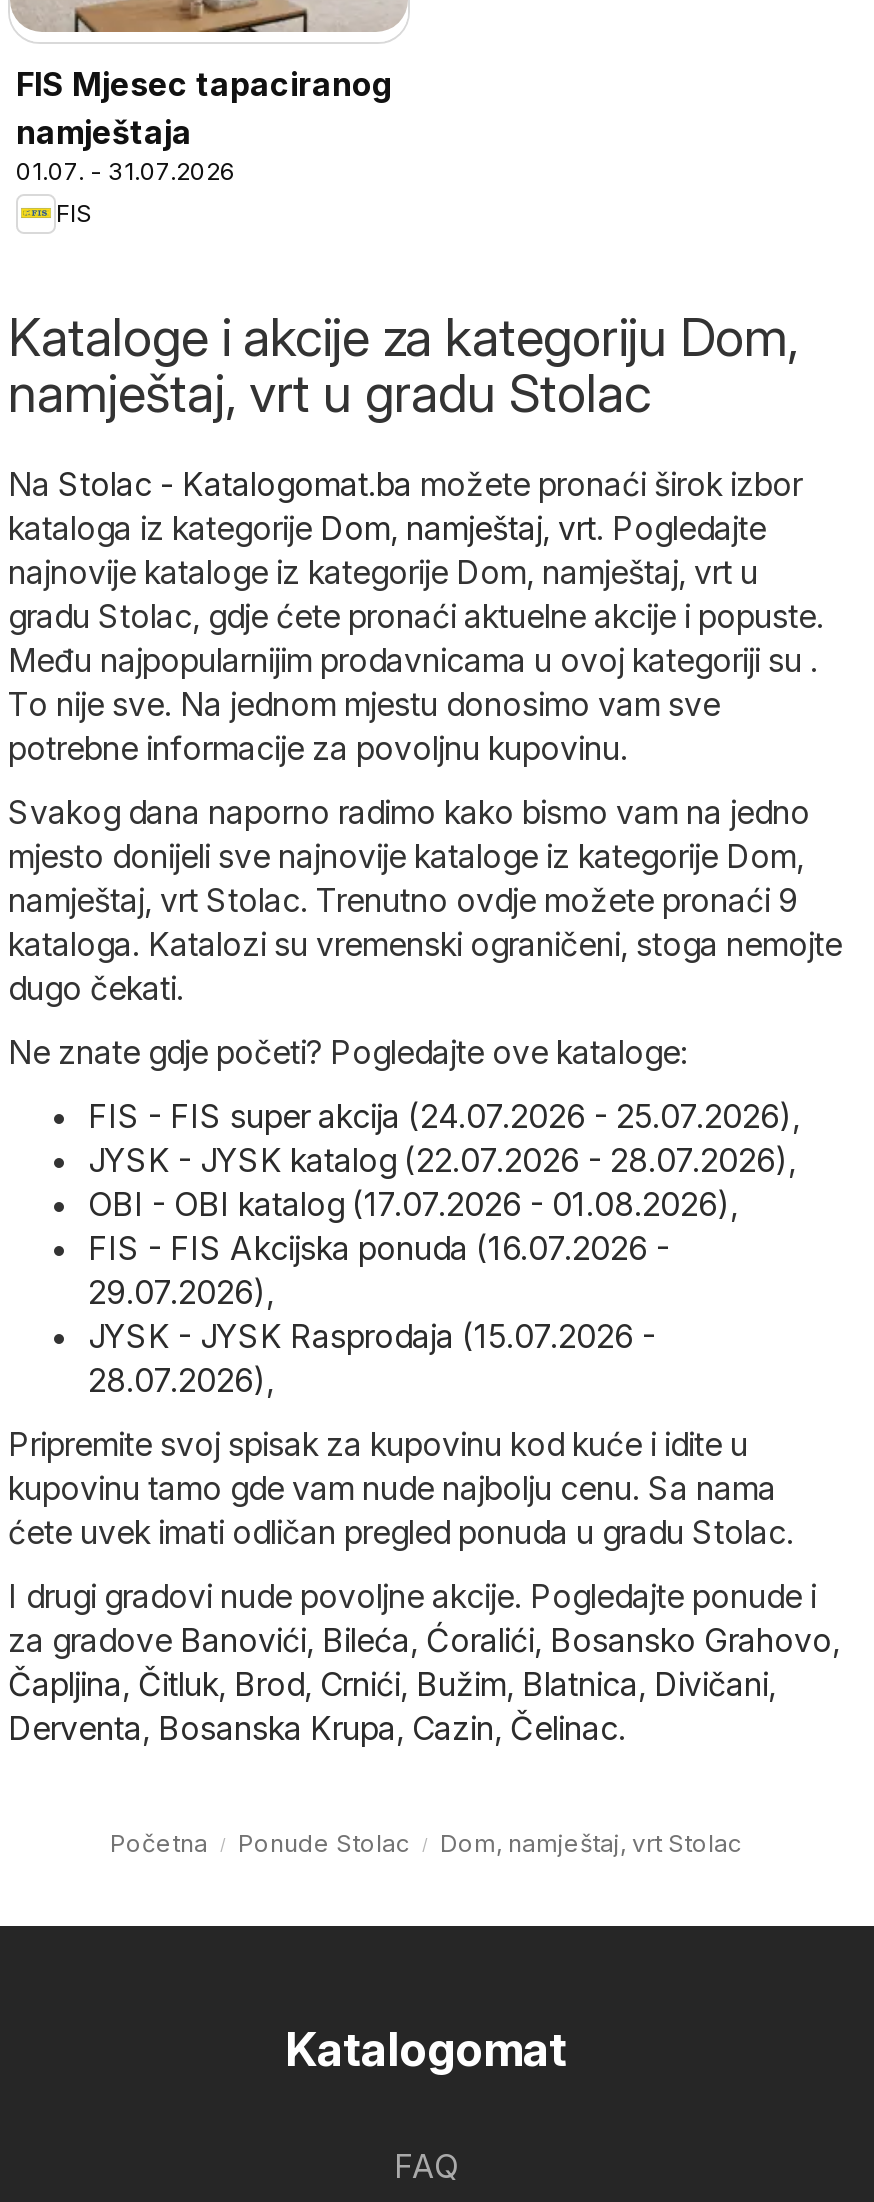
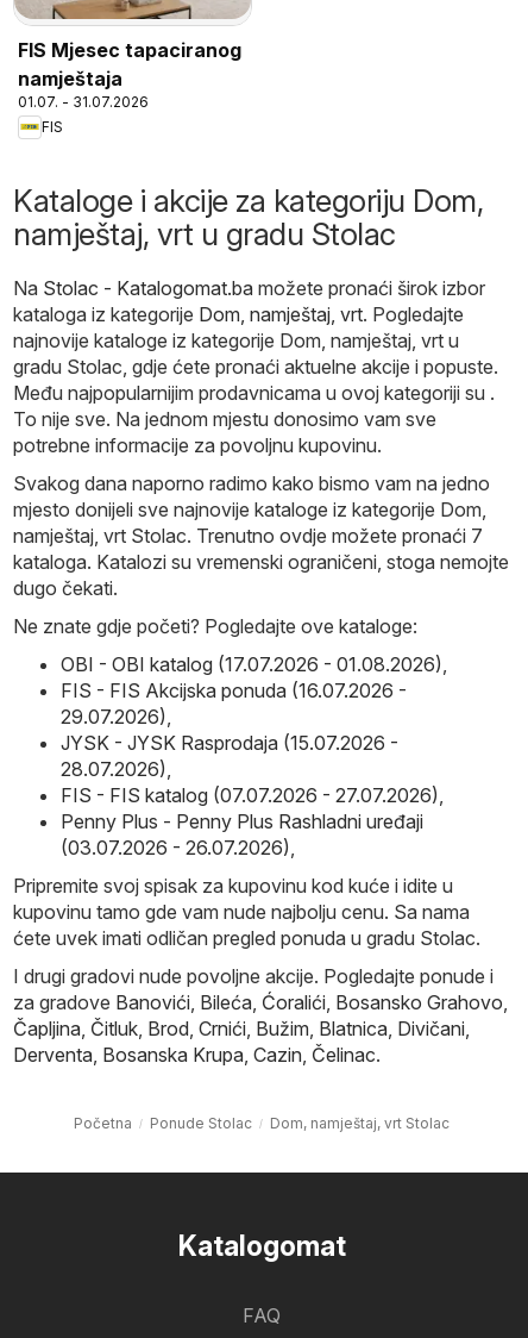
[8,879,798,919] namještaj, vrt Stolac. Trenutno ovdje možete pronaći 9 -> [13,523,483,547] namještaj, vrt Stolac. Trenutno ovdje možete pronaći 7
[88,1095,800,1179] FIS - FIS super akcija (24.07.2026 - 25.07.2026), | JYSK - JYSK katalog (22.07.2026 - 28.07.2026), -> none
moved [88,1183,738,1399] -> [61,652,447,781]: OBI - OBI katalog (17.07.2026 - 01.08.2026), | FIS - FIS Akcijska ponuda (16.07.2026 - | 29.07.2026), | JYSK - JYSK Rasprodaja (15.07.2026 - | 28.07.2026),
none -> [61,783,444,859] FIS - FIS katalog (07.07.2026 - 27.07.2026), | Penny Plus - Penny Plus Rashladni uređaji | (03.07.2026 - 26.07.2026),

